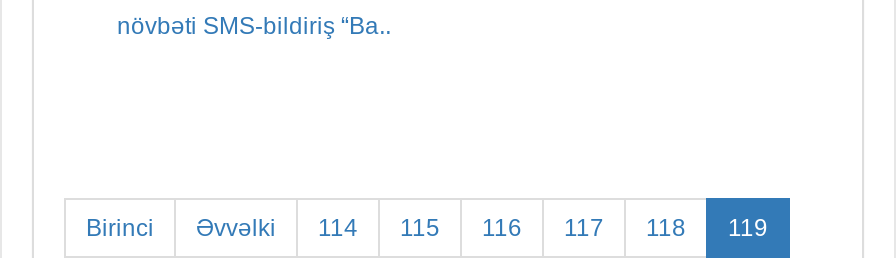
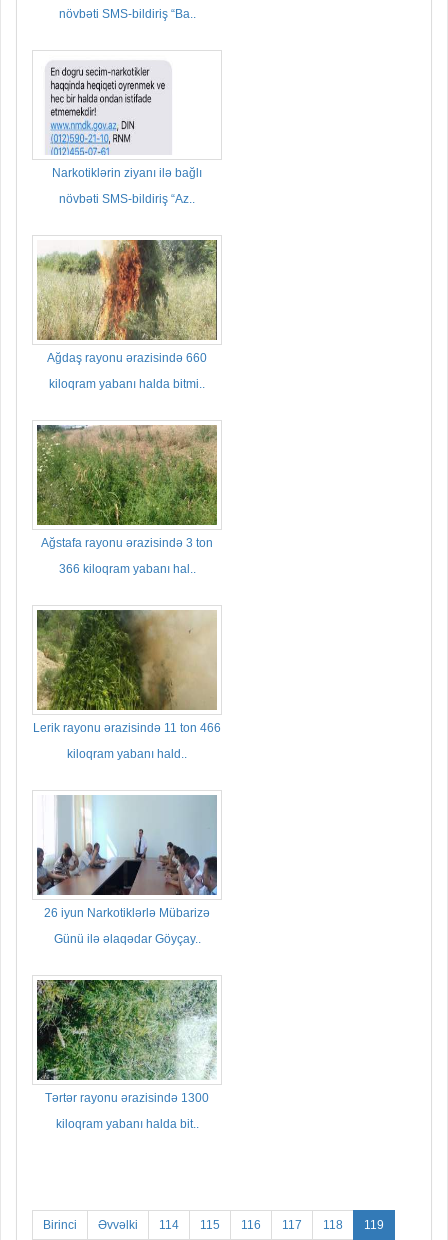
none -> [33,609,221,761] [image] | Lerik rayonu ərazisində 11 ton 466 | kiloqram yabanı hald..
none -> [36,239,218,391] [image] | Ağdaş rayonu ərazisində 660 | kiloqram yabanı halda bitmi..
none -> [36,424,218,576] [image] | Ağstafa rayonu ərazisində 3 ton | 366 kiloqram yabanı hal..
none -> [36,795,218,946] [image] | 26 iyun Narkotiklərlə Mübarizə | Günü ilə əlaqədar Göyçay..
none -> [36,979,217,1131] [image] | Tərtər rayonu ərazisində 1300 | kiloqram yabanı halda bit..
none -> [47,62,202,206] [image] | Narkotiklərin ziyanı ilə bağlı | növbəti SMS-bildiriş “Az..

